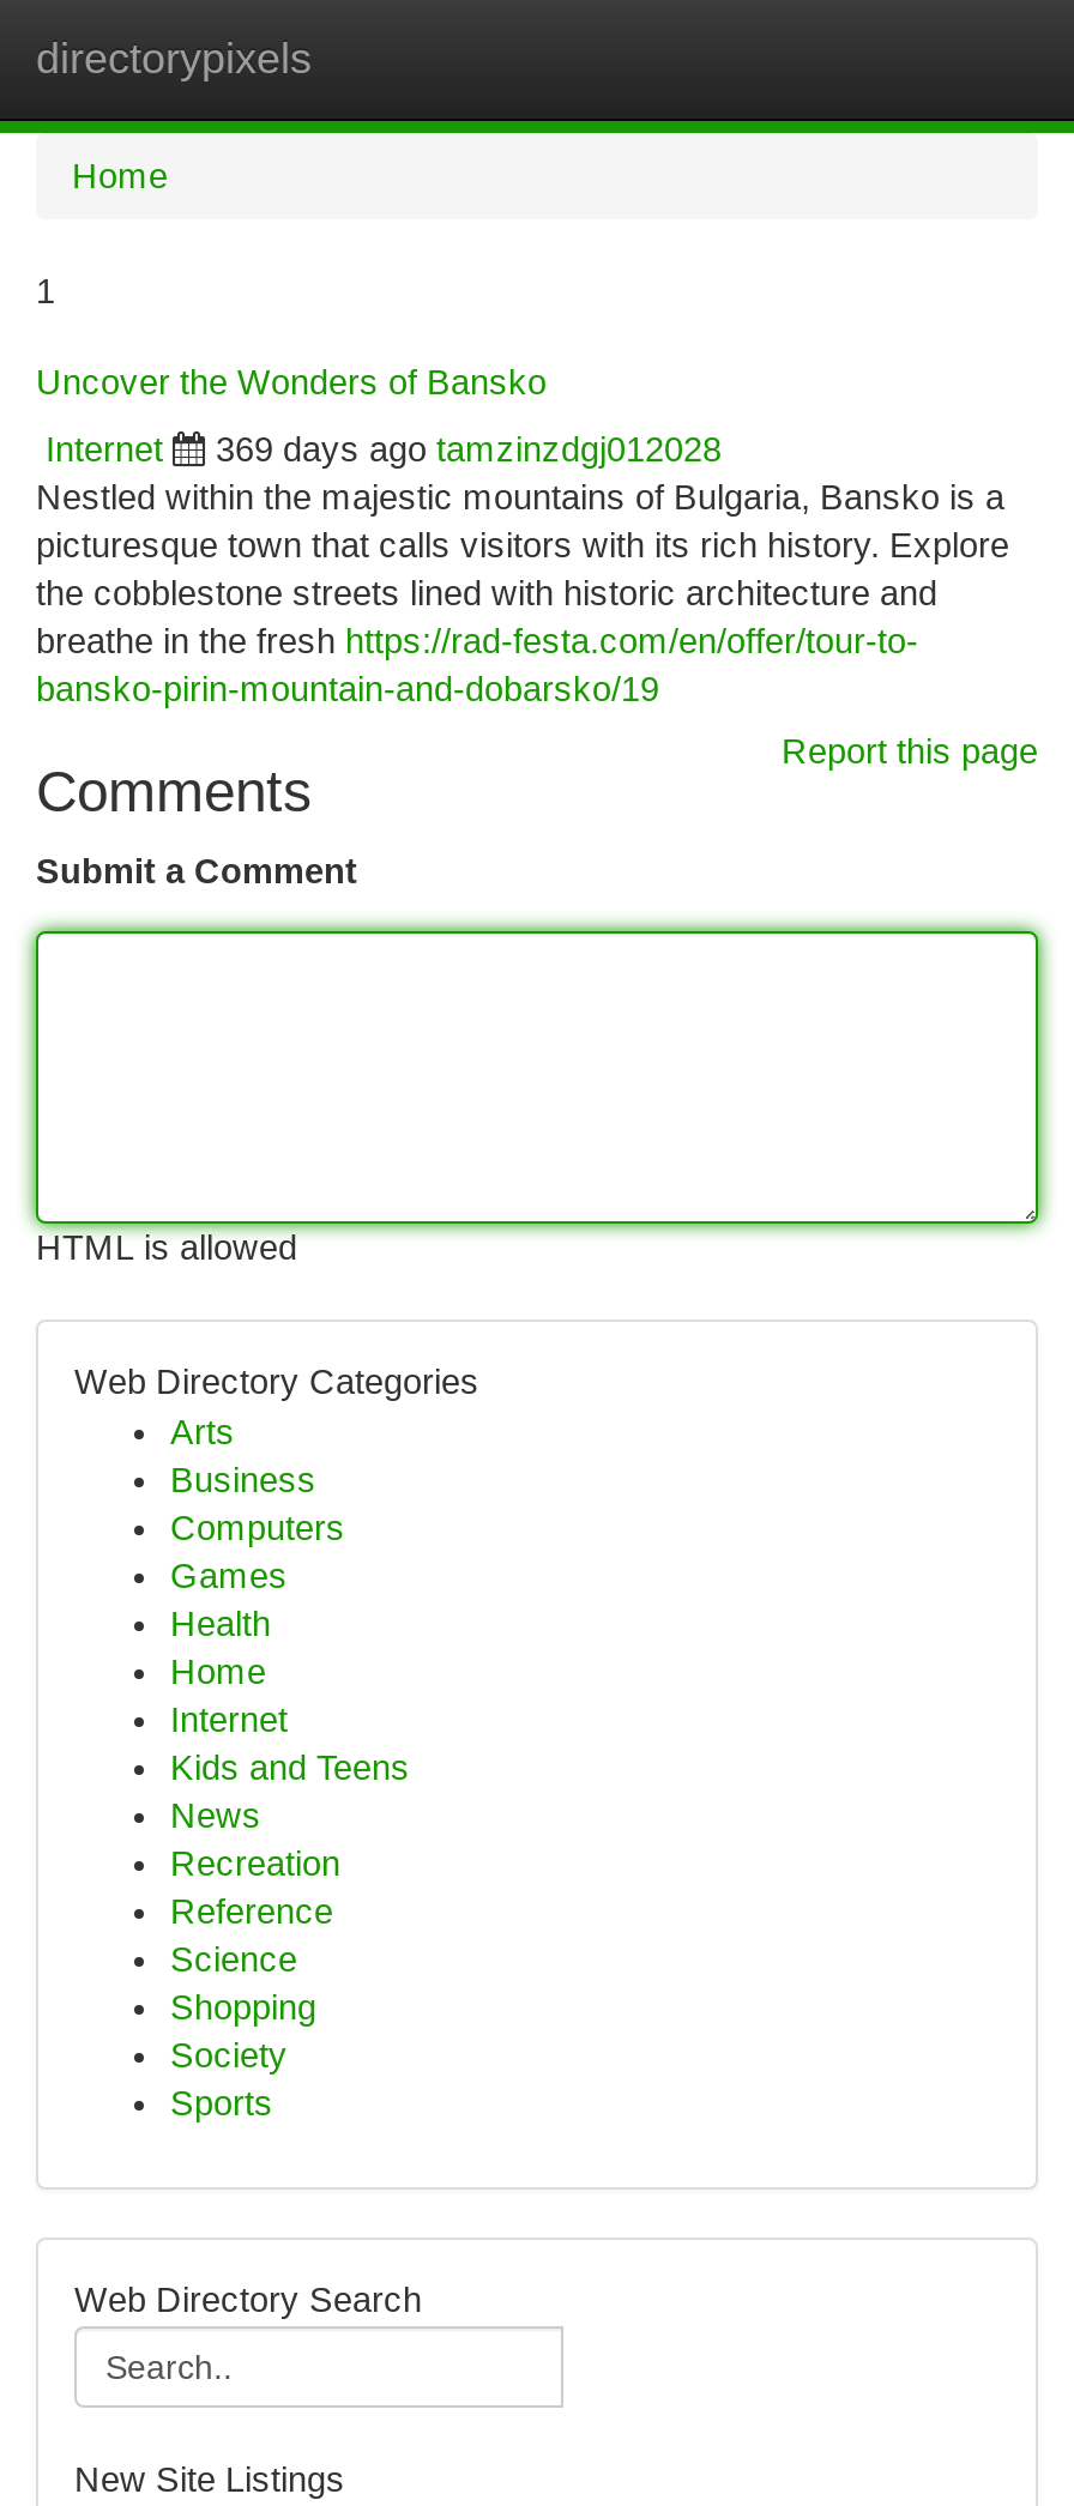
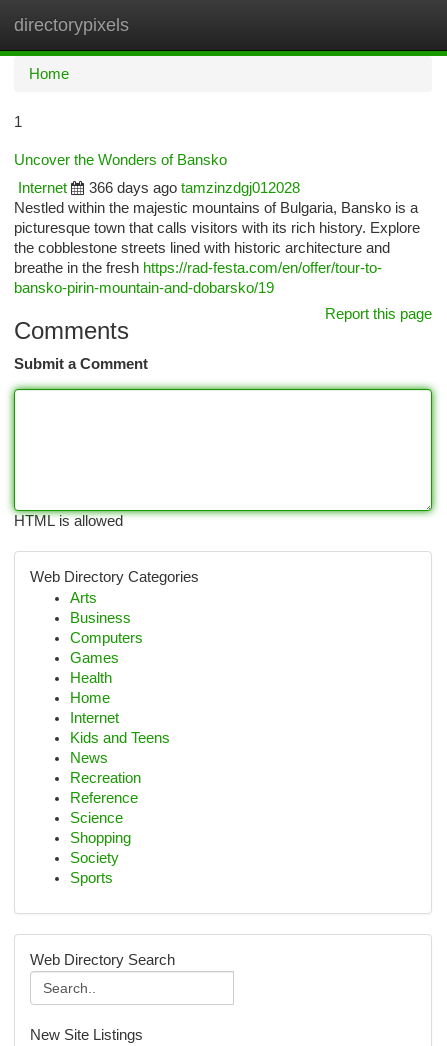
[216,430,722,469] 369 days ago tamzinzdgj012028 -> [89,180,300,196] 366 days ago tamzinzdgj012028

